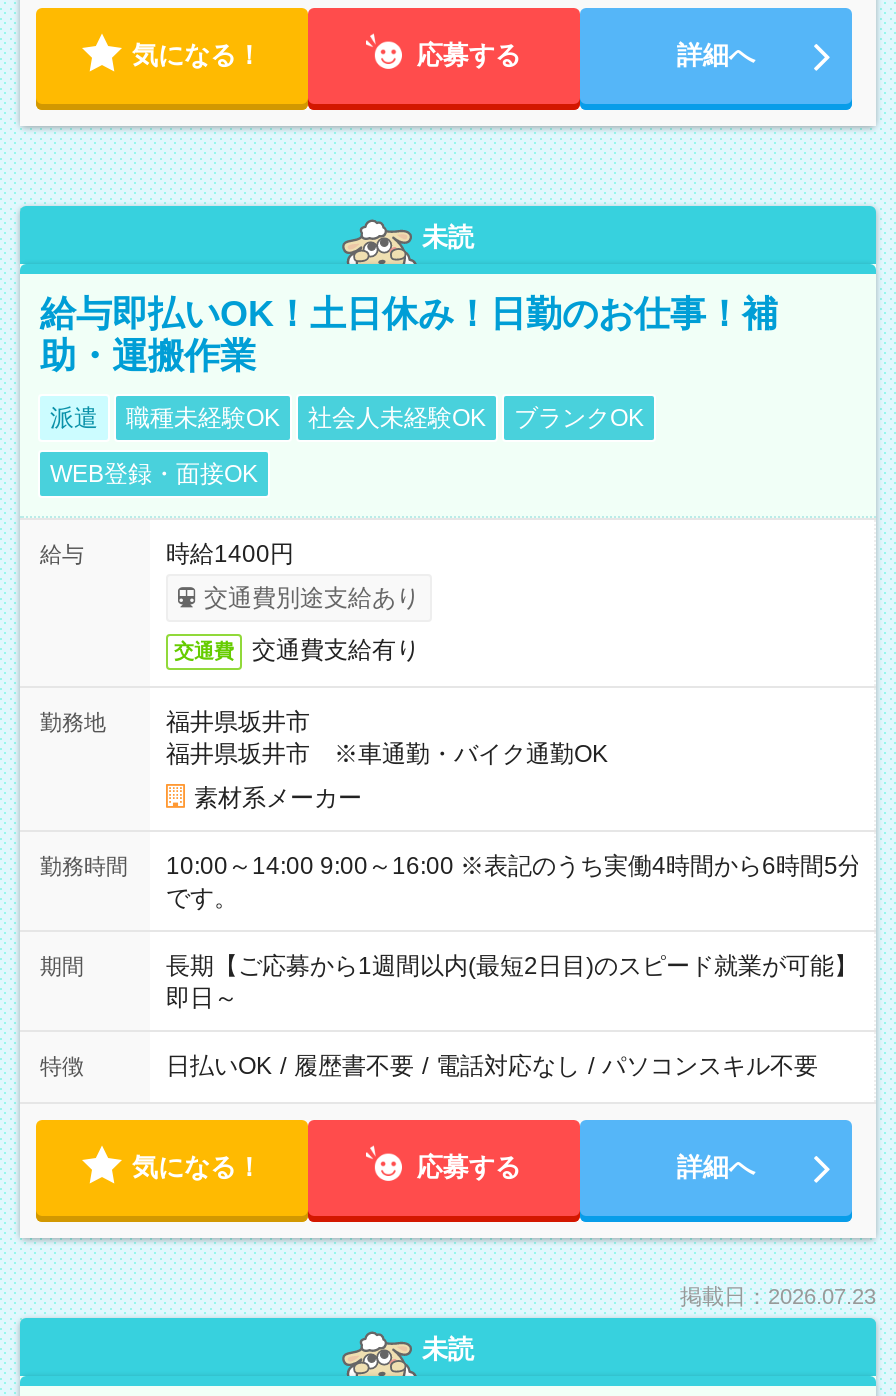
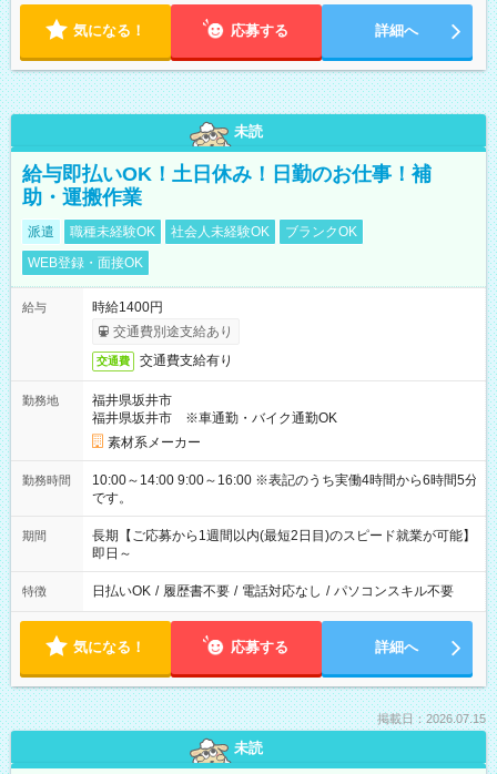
[680,1284,876,1308] 掲載日：2026.07.23 -> [377,712,486,725] 掲載日：2026.07.15

